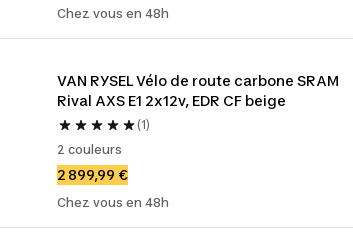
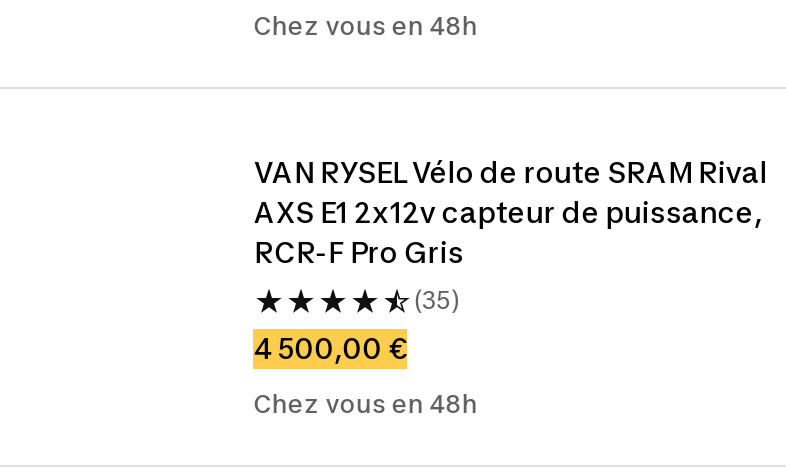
[57,72,339,183] VAN RYSEL Vélo de route carbone SRAM | Rival AXS E1 2x12v, EDR CF beige | (1) | 2 couleurs | 2 899,99 € -> [254,155,768,365] VAN RYSEL Vélo de route SRAM Rival | AXS E1 2x12v capteur de puissance, | RCR-F Pro Gris | (35) | 4 500,00 €

